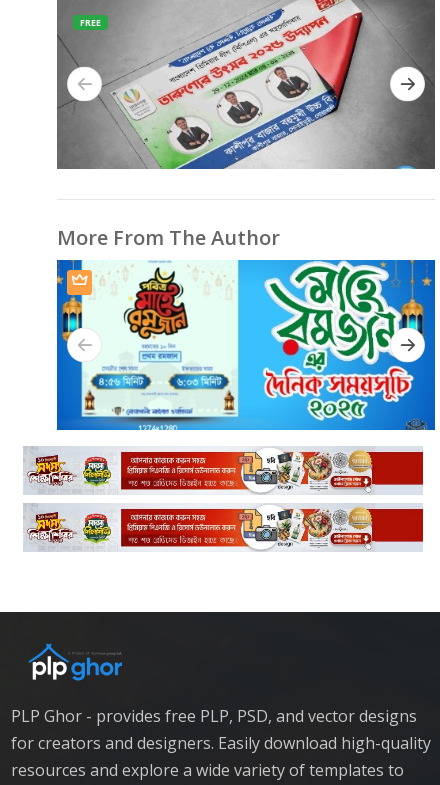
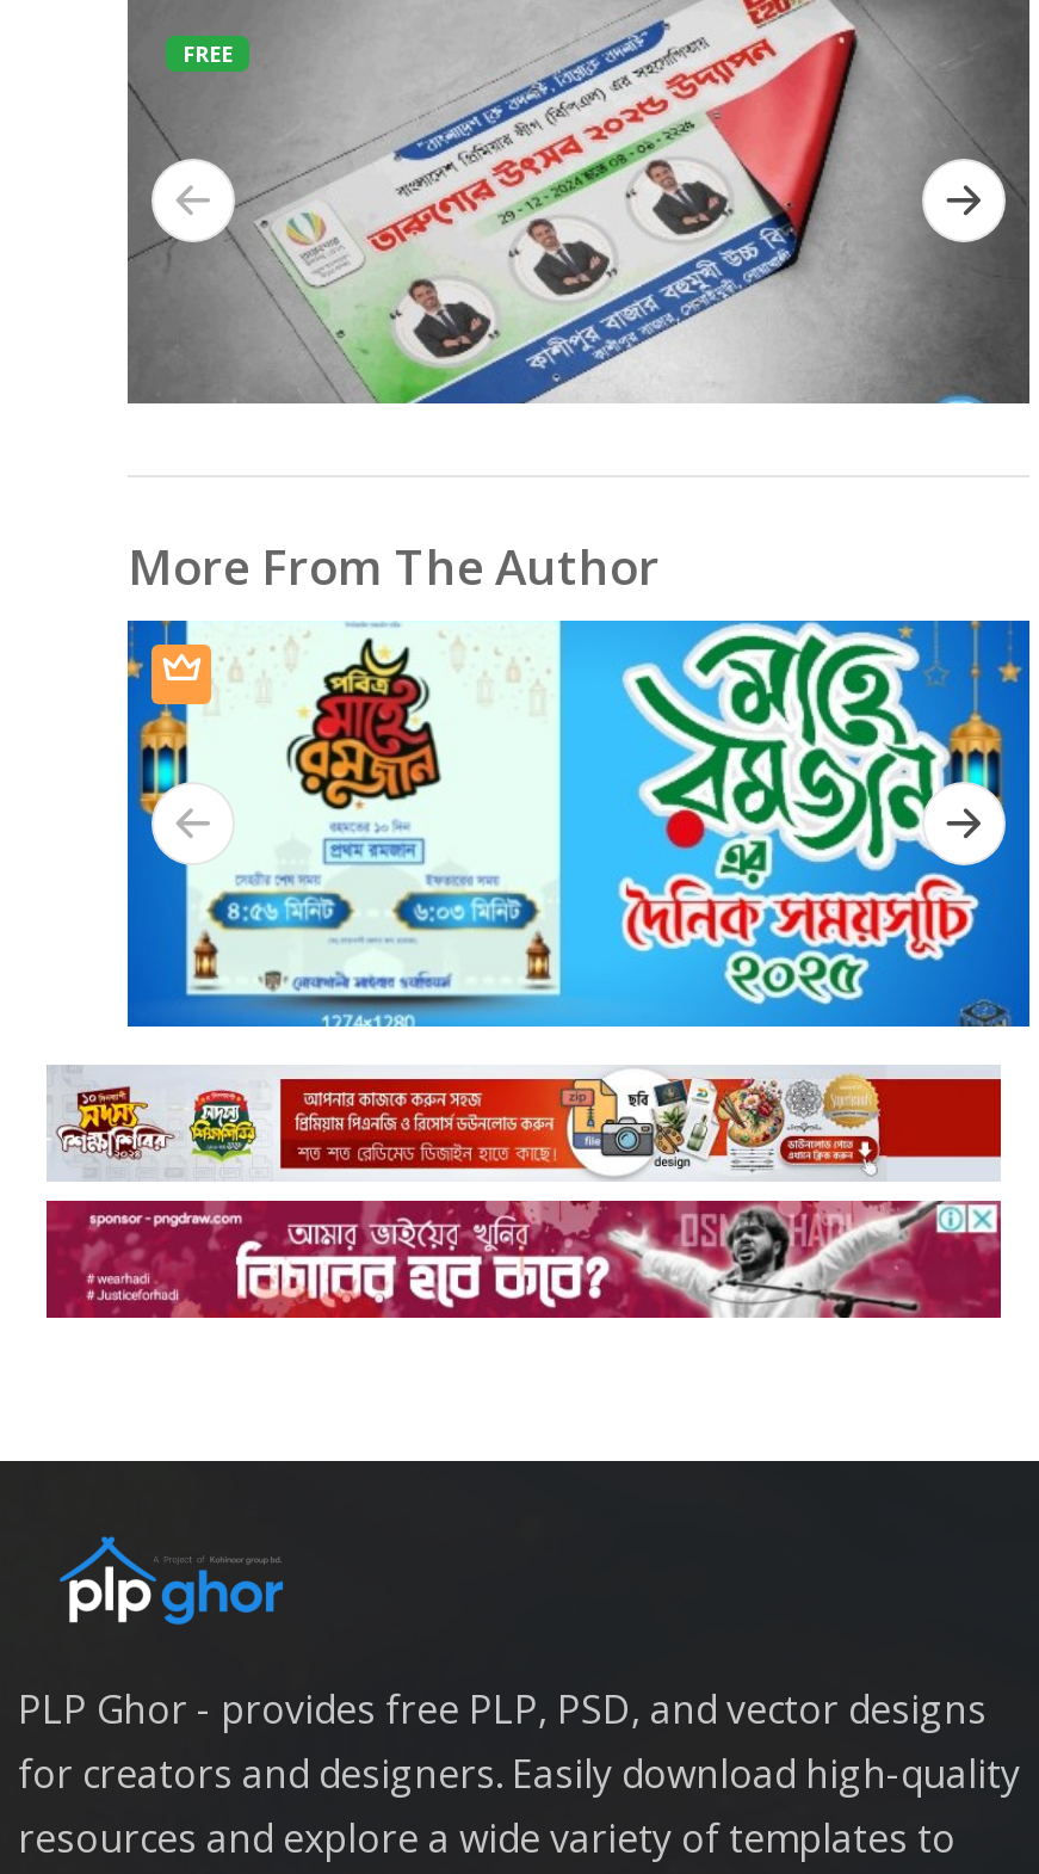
[23,503,423,552] [image] -> [44,1198,1003,1320] [image]

